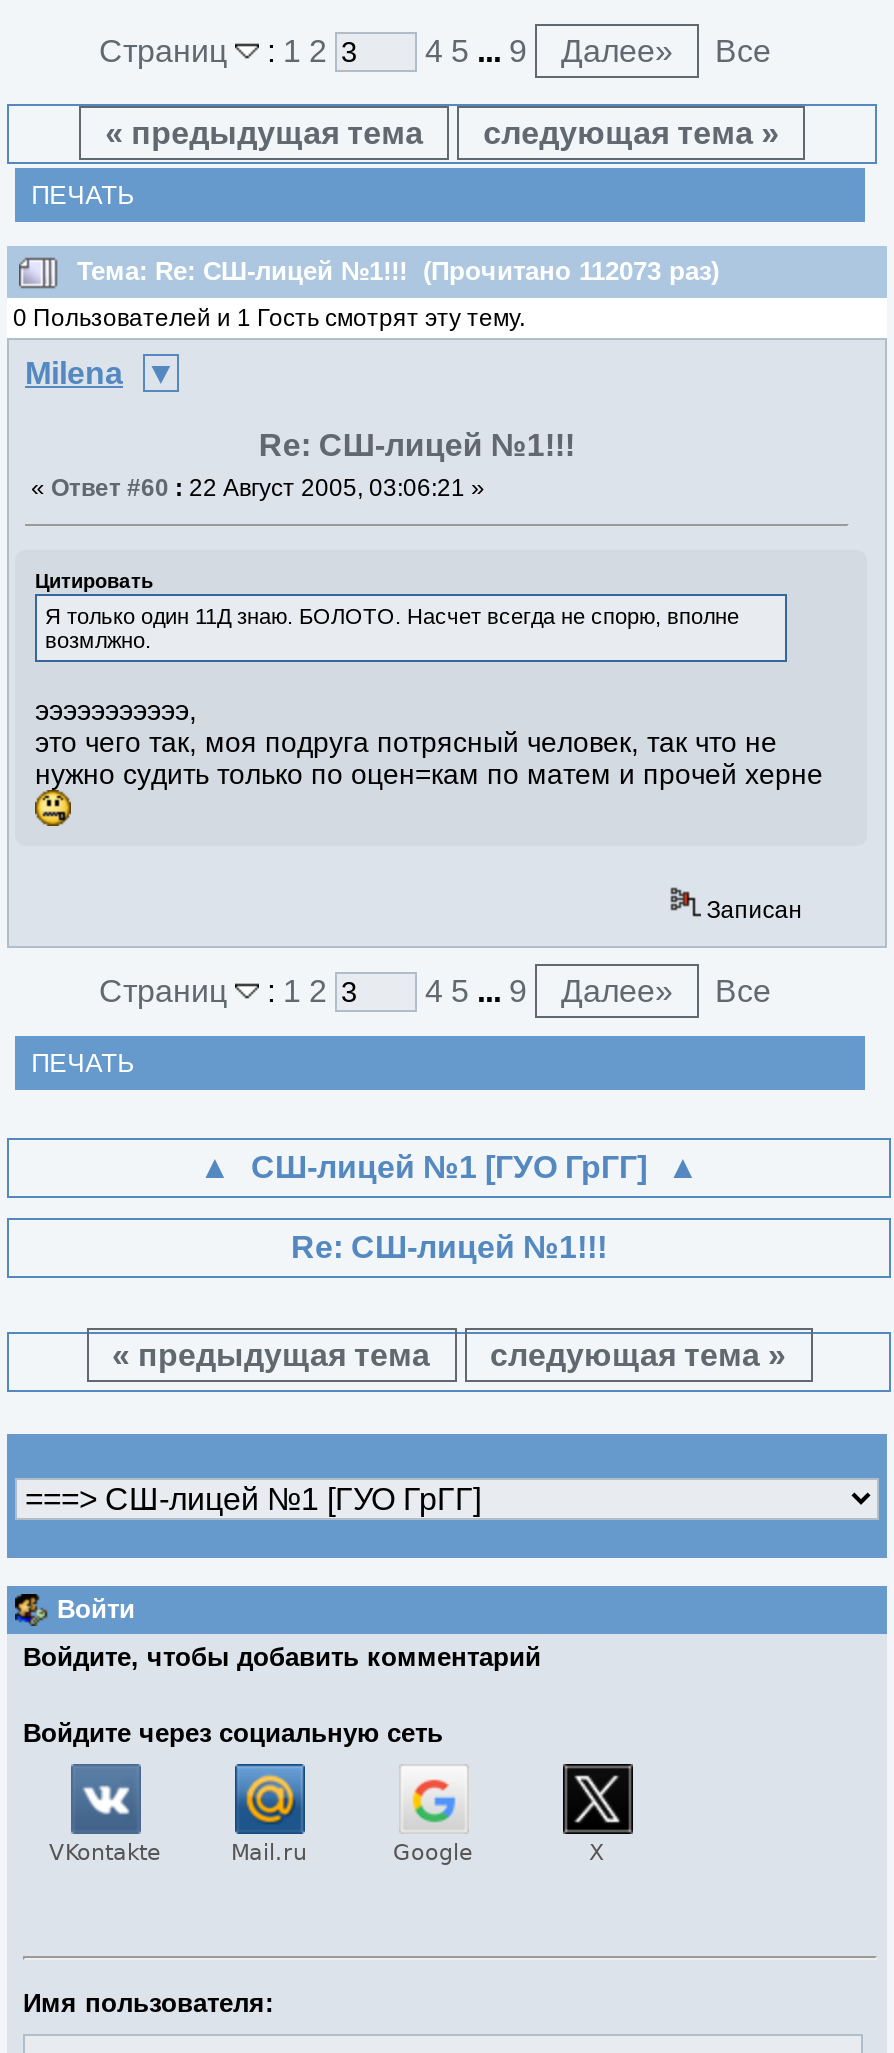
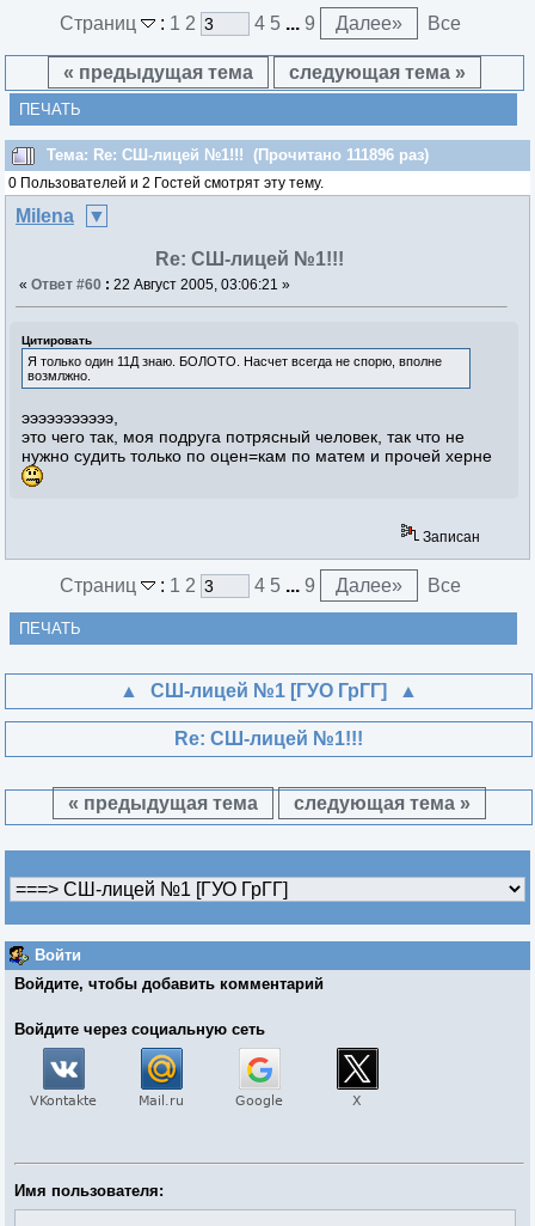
[77,255,719,285] Тема: Re: СШ-лицей №1!!! (Прочитано 112073 раз) -> [47,146,429,164] Тема: Re: СШ-лицей №1!!! (Прочитано 111896 раз)
[13,303,525,331] 0 Пользователей и 1 Гость смотрят эту тему. -> [8,174,324,191] 0 Пользователей и 2 Гостей смотрят эту тему.

